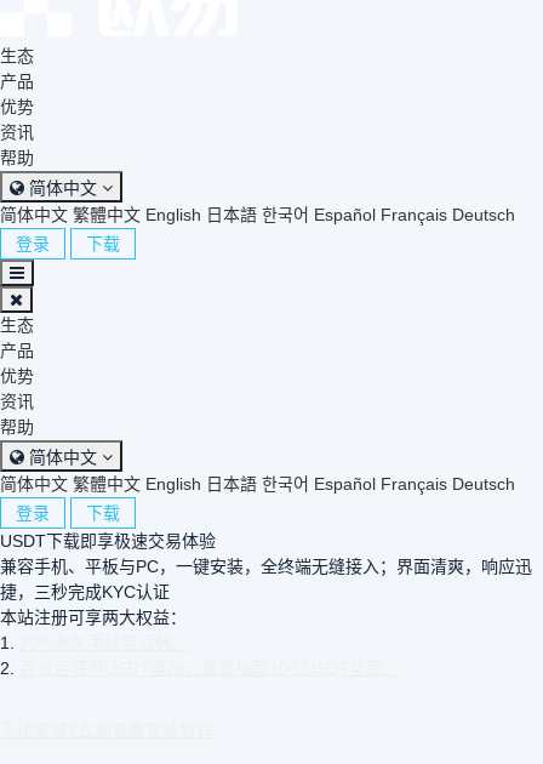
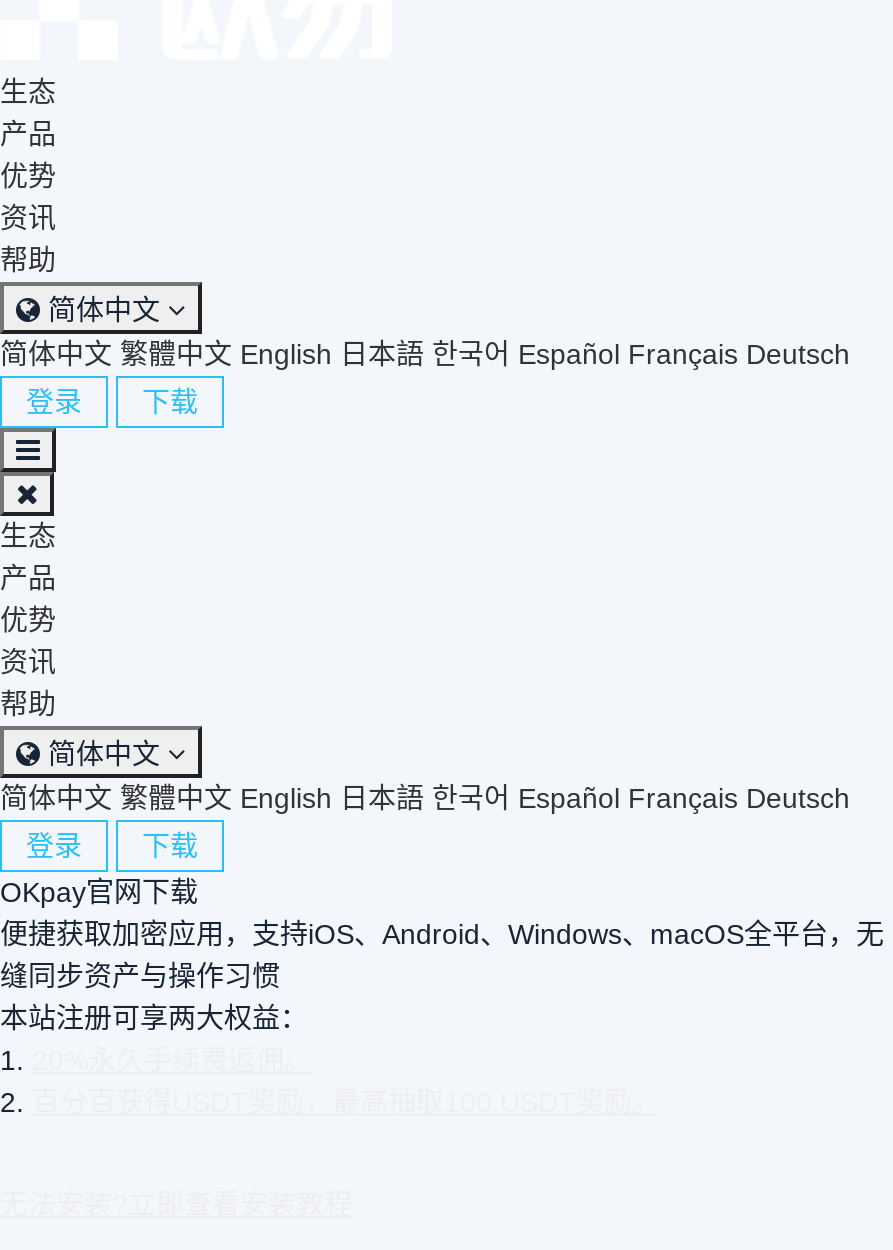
[0,531,532,601] USDT下载即享极速交易体验 | 兼容手机、平板与PC，一键安装，全终端无缝接入；界面清爽，响应迅 | 捷，三秒完成KYC认证 -> [0,876,884,992] OKpay官网下载 | 便捷获取加密应用，支持iOS、Android、Windows、macOS全平台，无 | 缝同步资产与操作习惯

